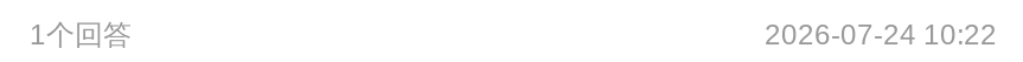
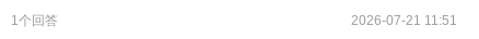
[765,19,997,51] 2026-07-24 10:22 -> [351,13,457,28] 2026-07-21 11:51

